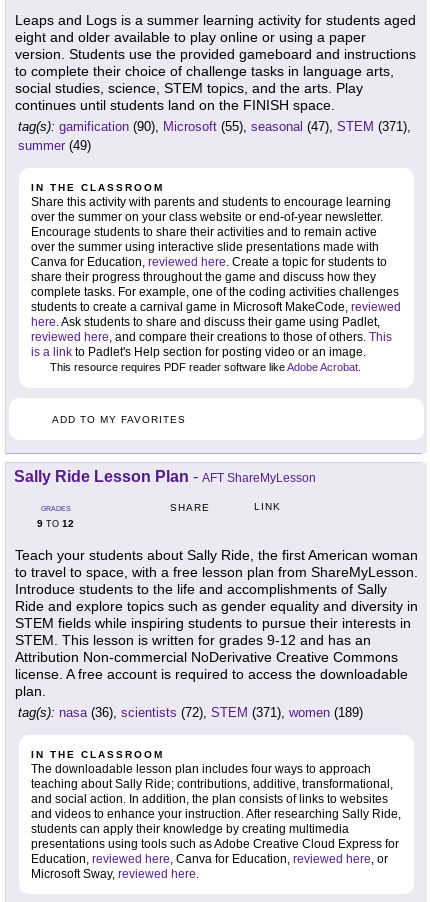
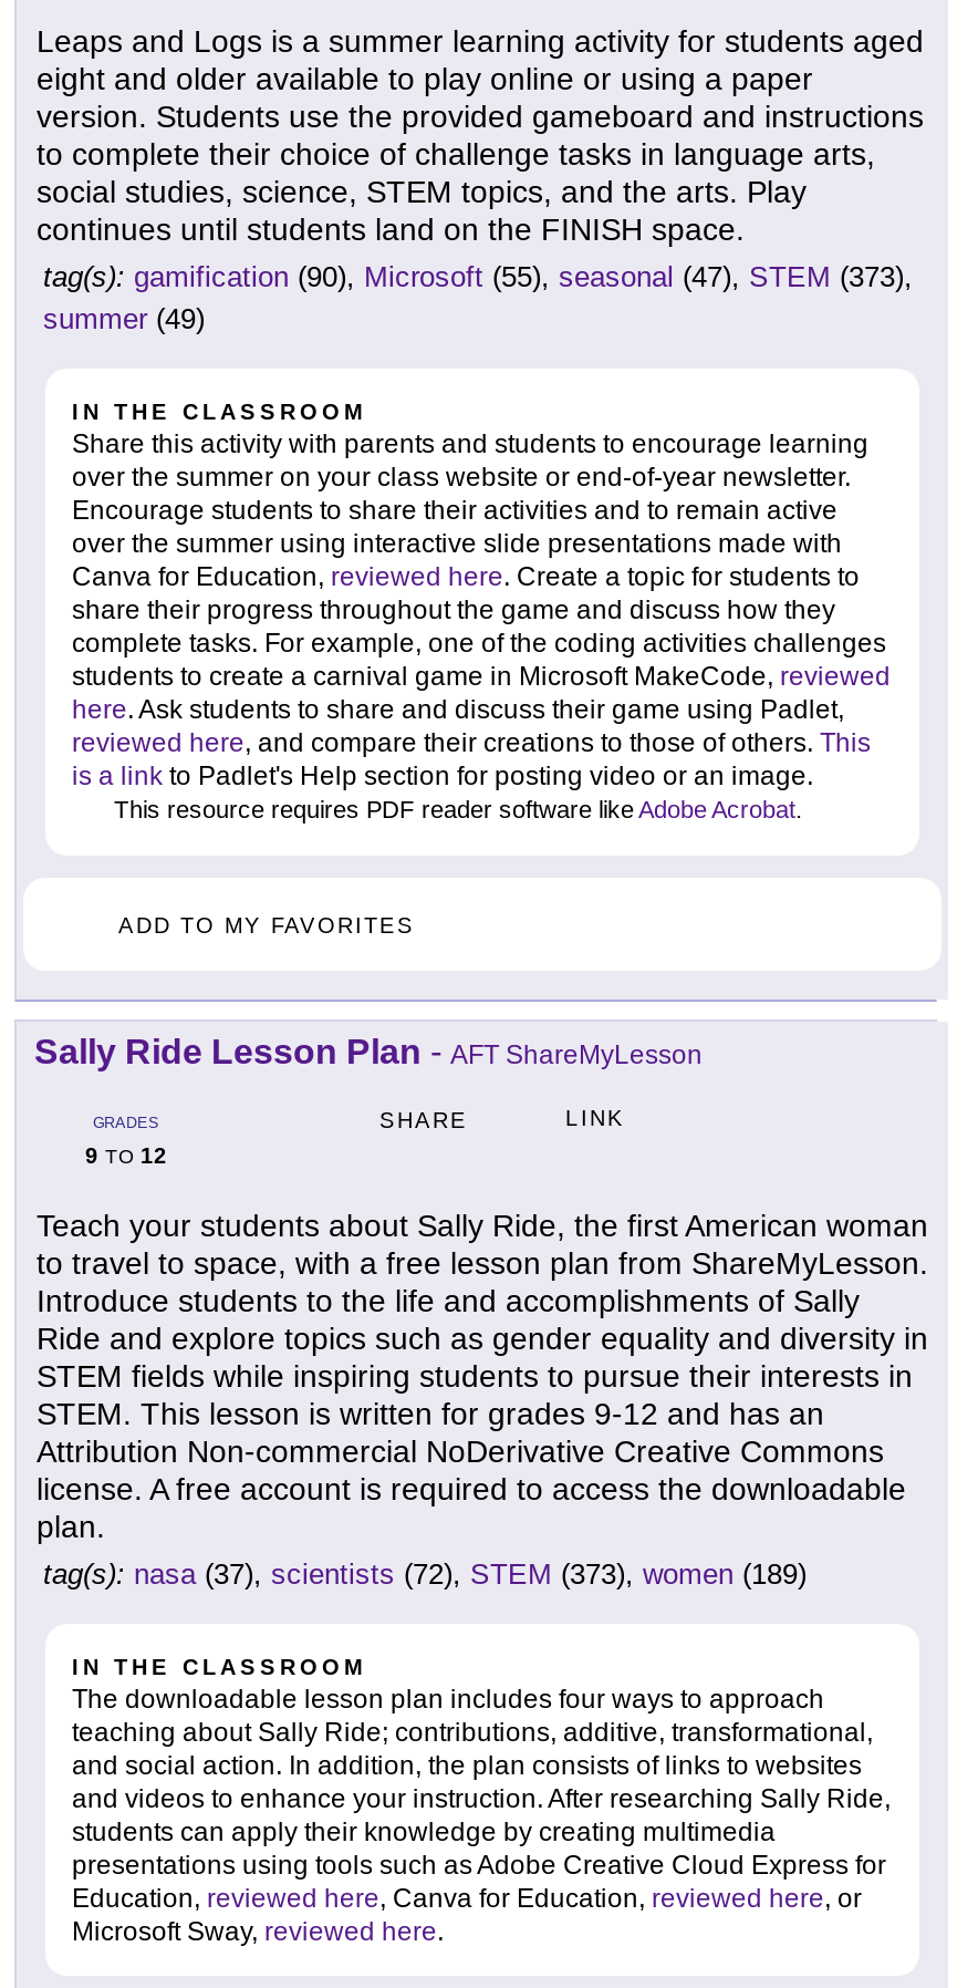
[18,119,411,134] tag(s): gamification (90), Microsoft (55), seasonal (47), STEM (371), -> [43,261,913,294] tag(s): gamification (90), Microsoft (55), seasonal (47), STEM (373),
[18,705,363,720] tag(s): nasa (36), scientists (72), STEM (371), women (189) -> [43,1558,807,1592] tag(s): nasa (37), scientists (72), STEM (373), women (189)

